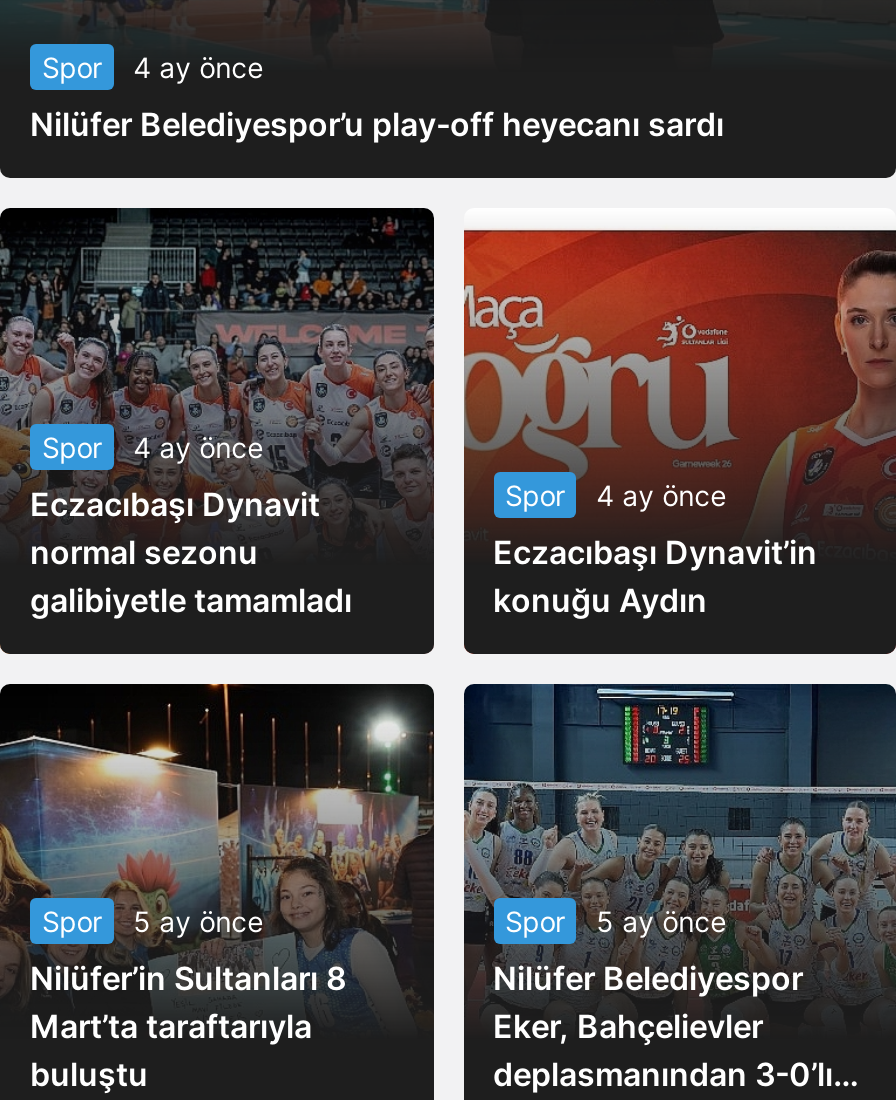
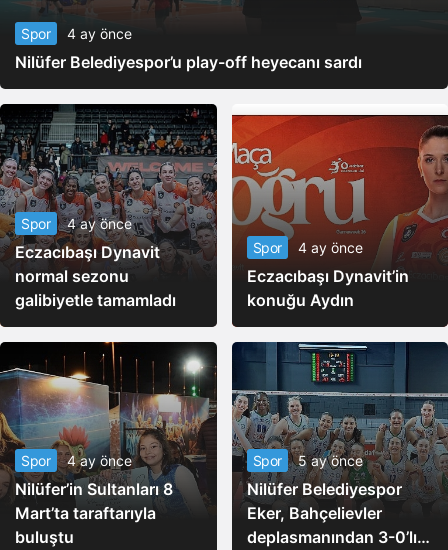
[42,904,263,938] Spor 5 ay önce -> [21,452,132,469] Spor 4 ay önce

